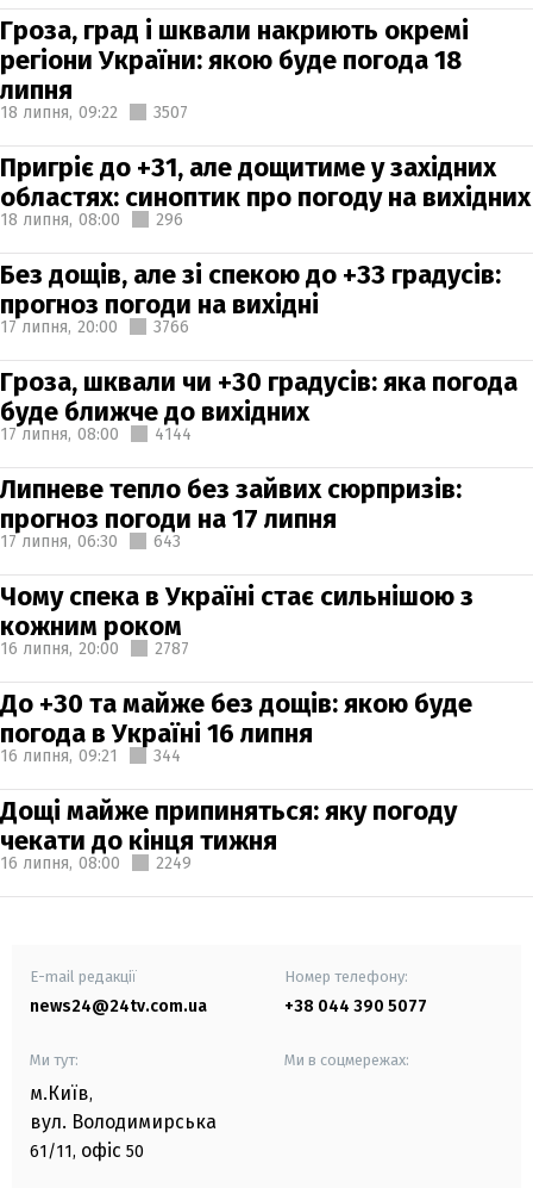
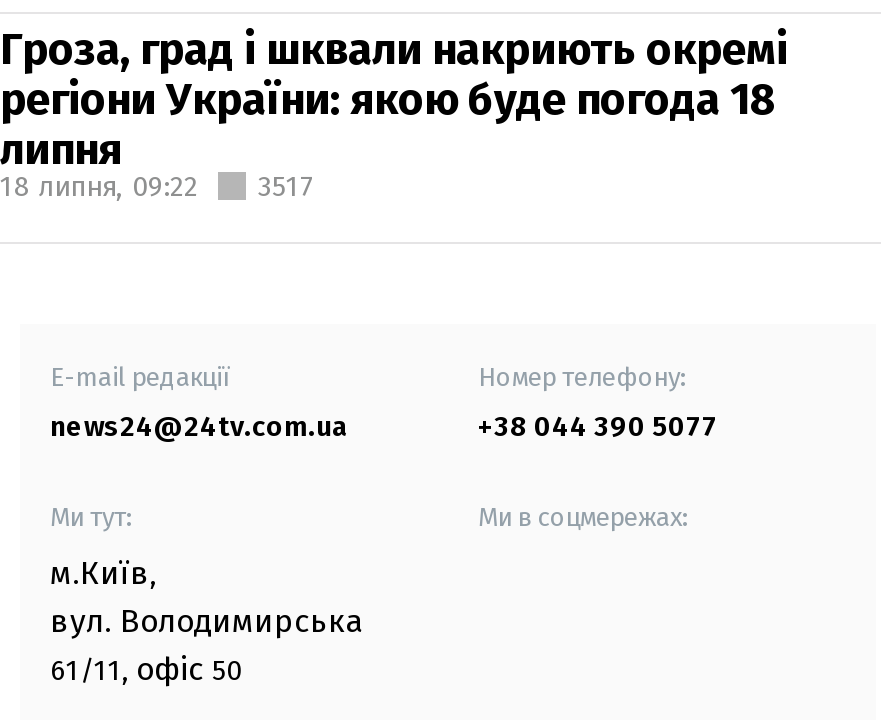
[0,102,531,873] 3507 | Пригріє до +31, але дощитиме у західних | областях: синоптик про погоду на вихідних | 18 липня, 08:00 | 296 | Без дощів, але зі спекою до +33 градусів: | прогноз погоди на вихідні | 17 липня, 20:00 | 3766 | Гроза, шквали чи +30 градусів: яка погода | буде ближче до вихідних | 17 липня, 08:00 | 4144 | Липневе тепло без зайвих сюрпризів: | прогноз погоди на 17 липня | 17 липня, 06:30 | 643 | Чому спека в Україні стає сильнішою з | кожним роком | 16 липня, 20:00 | 2787 | До +30 та майже без дощів: якою буде | погода в Україні 16 липня | 16 липня, 09:21 | 344 | Дощі майже припиняться: яку погоду | чекати до кінця тижня | 16 липня, 08:00 | 2249 -> [258,169,314,203] 3517

